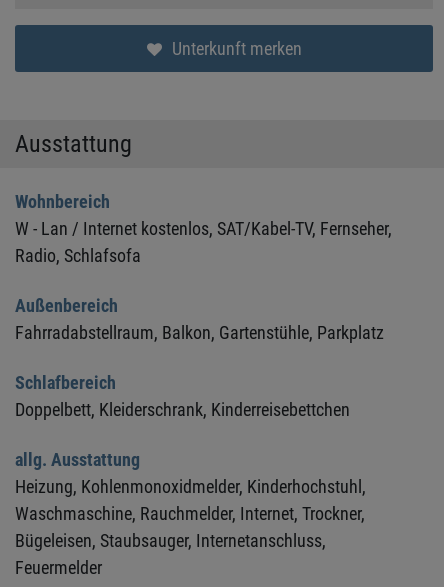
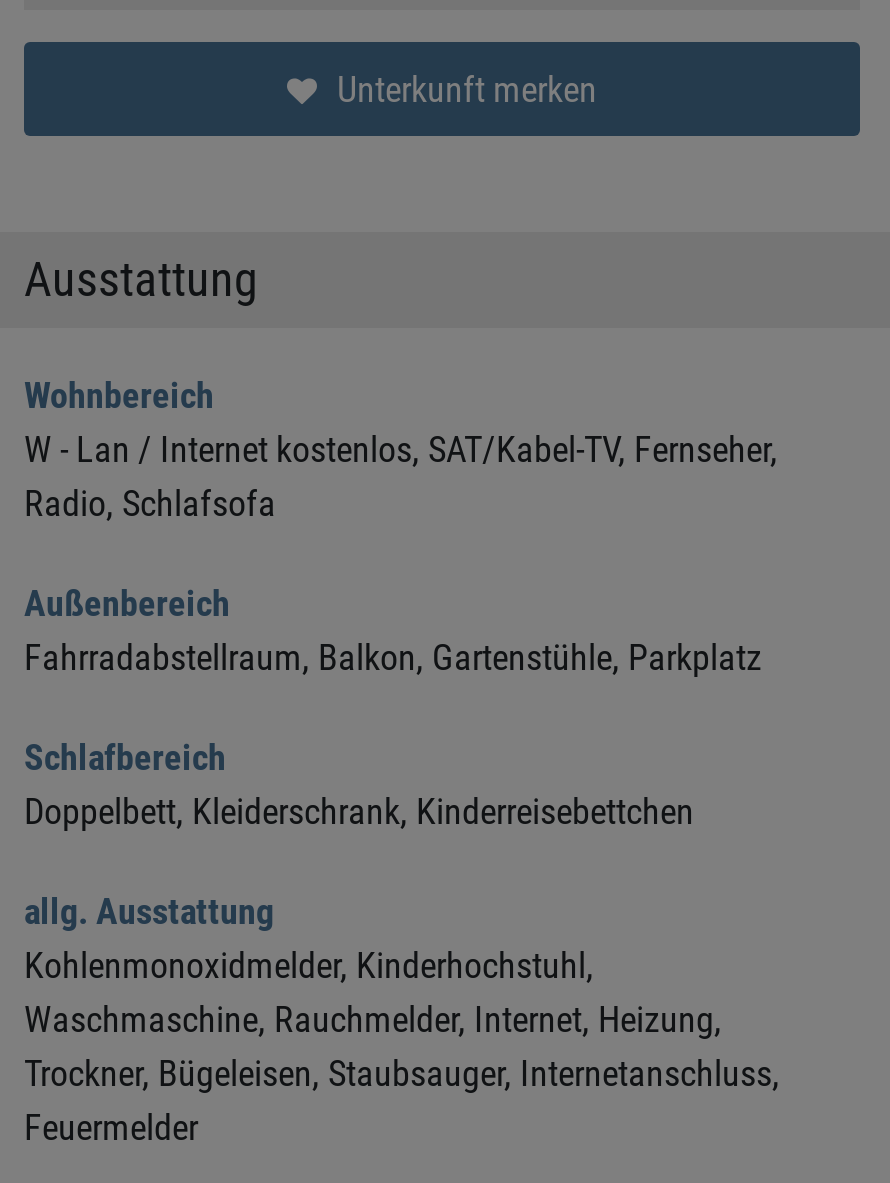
[15,475,366,550] Heizung, Kohlenmonoxidmelder, Kinderhochstuhl, | Waschmaschine, Rauchmelder, Internet, Trockner, | Bügeleisen, Staubsauger, Internetanschluss, -> [24,943,780,1093] Kohlenmonoxidmelder, Kinderhochstuhl, | Waschmaschine, Rauchmelder, Internet, Heizung, | Trockner, Bügeleisen, Staubsauger, Internetanschluss,

